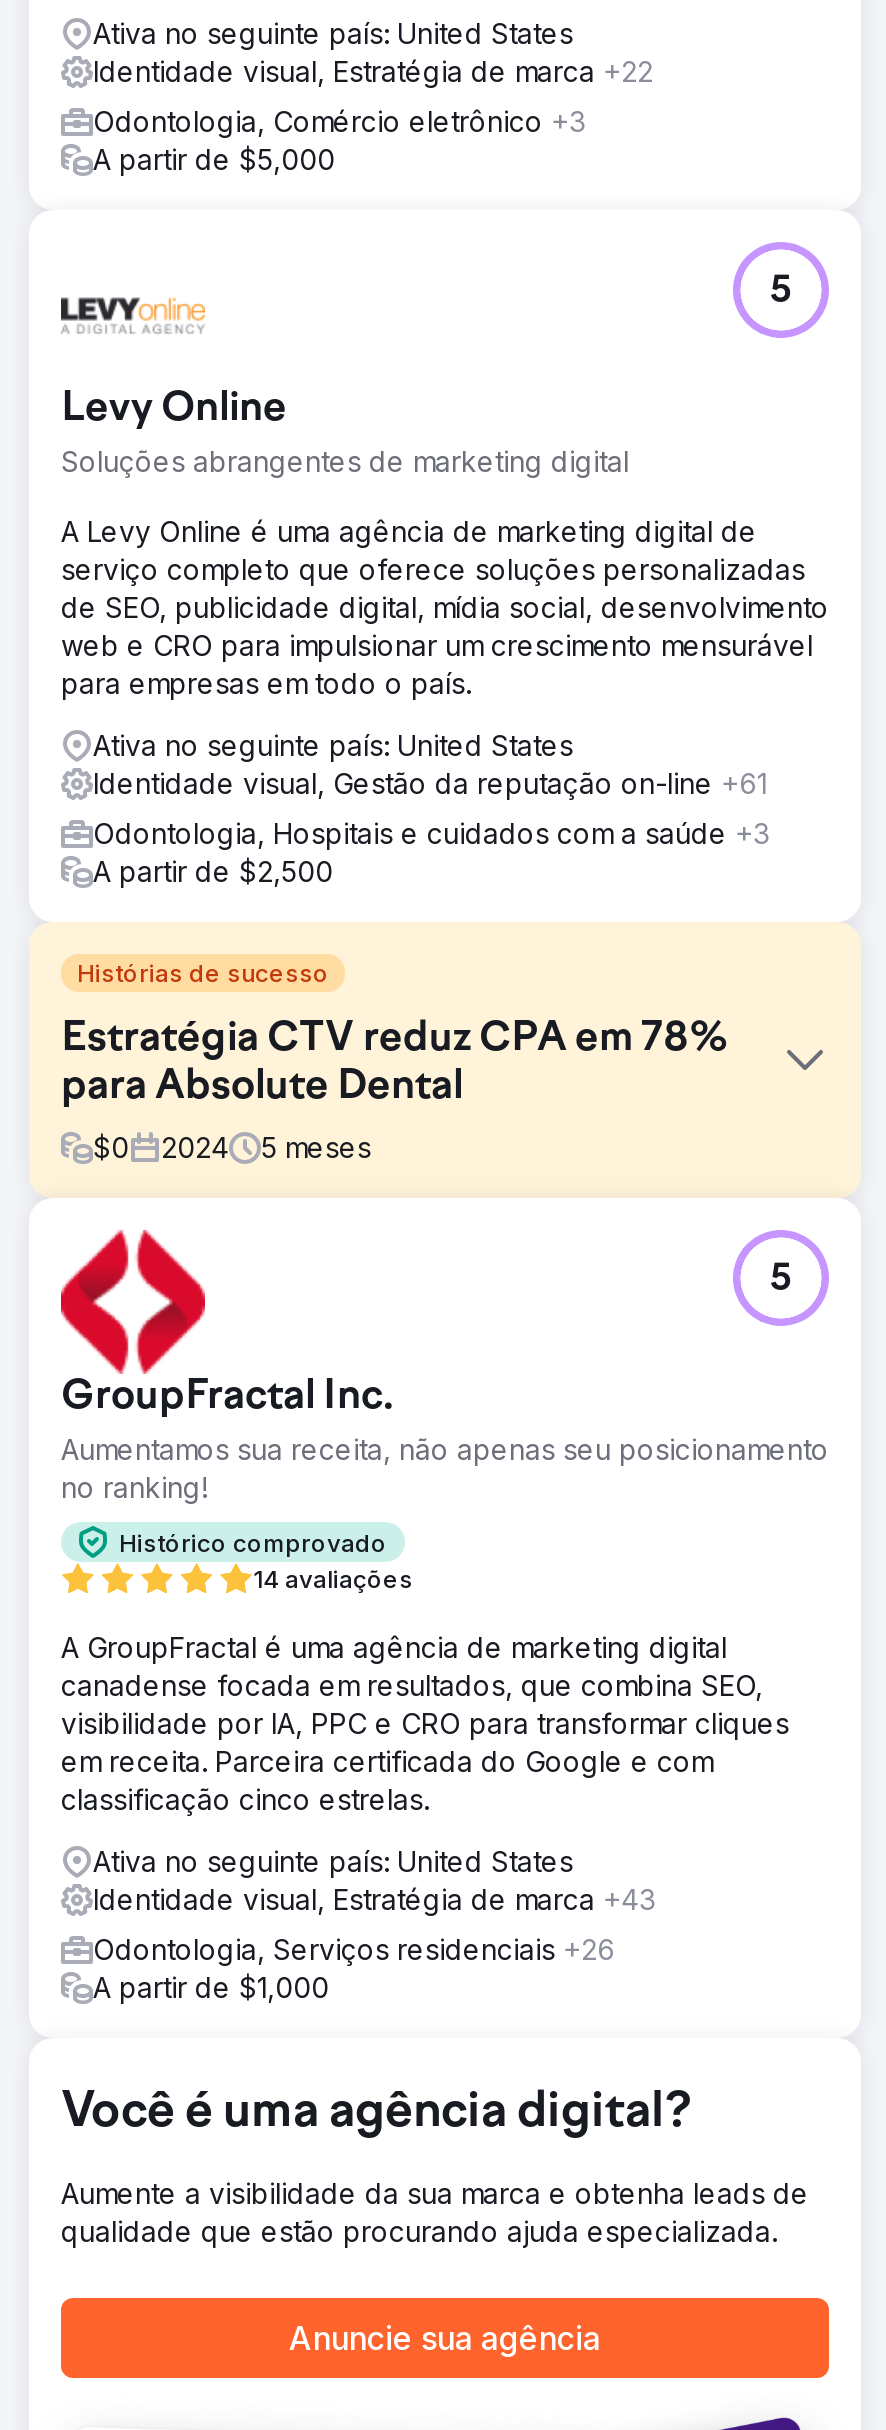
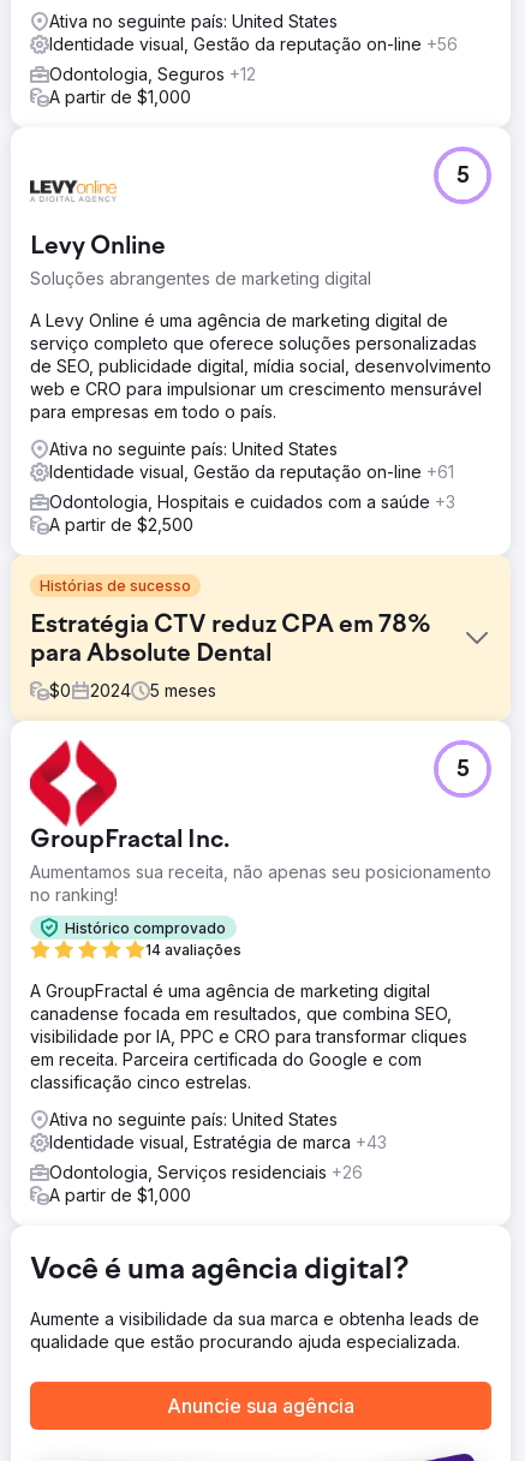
[93,54,653,88] Identidade visual, Estratégia de marca +22 -> [49,34,458,54] Identidade visual, Gestão da reputação on-line +56
[93,104,585,176] Odontologia, Comércio eletrônico +3 | A partir de $5,000 -> [49,64,256,107] Odontologia, Seguros +12 | A partir de $1,000

